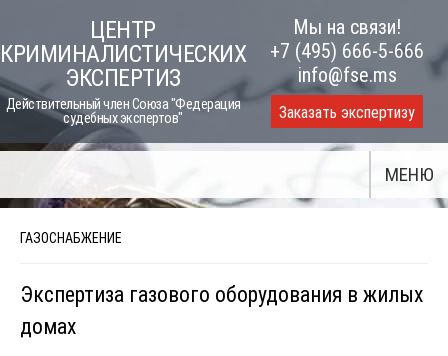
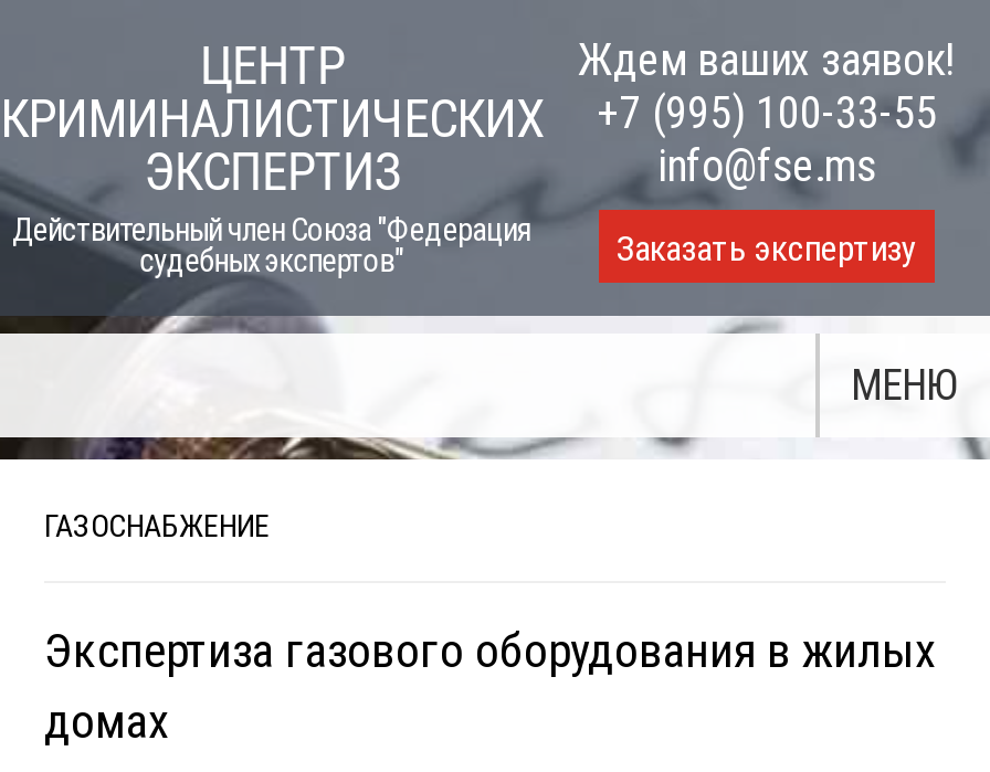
[270,15,424,63] Мы на связи! | +7 (495) 666-5-666 -> [578,33,956,139] Ждем ваших заявок! | +7 (995) 100-33-55

